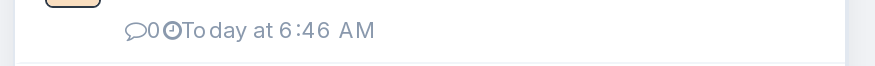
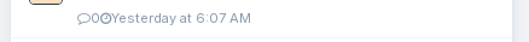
[181,16,375,44] Today at 6:46 AM -> [111,10,251,26] Yesterday at 6:07 AM

